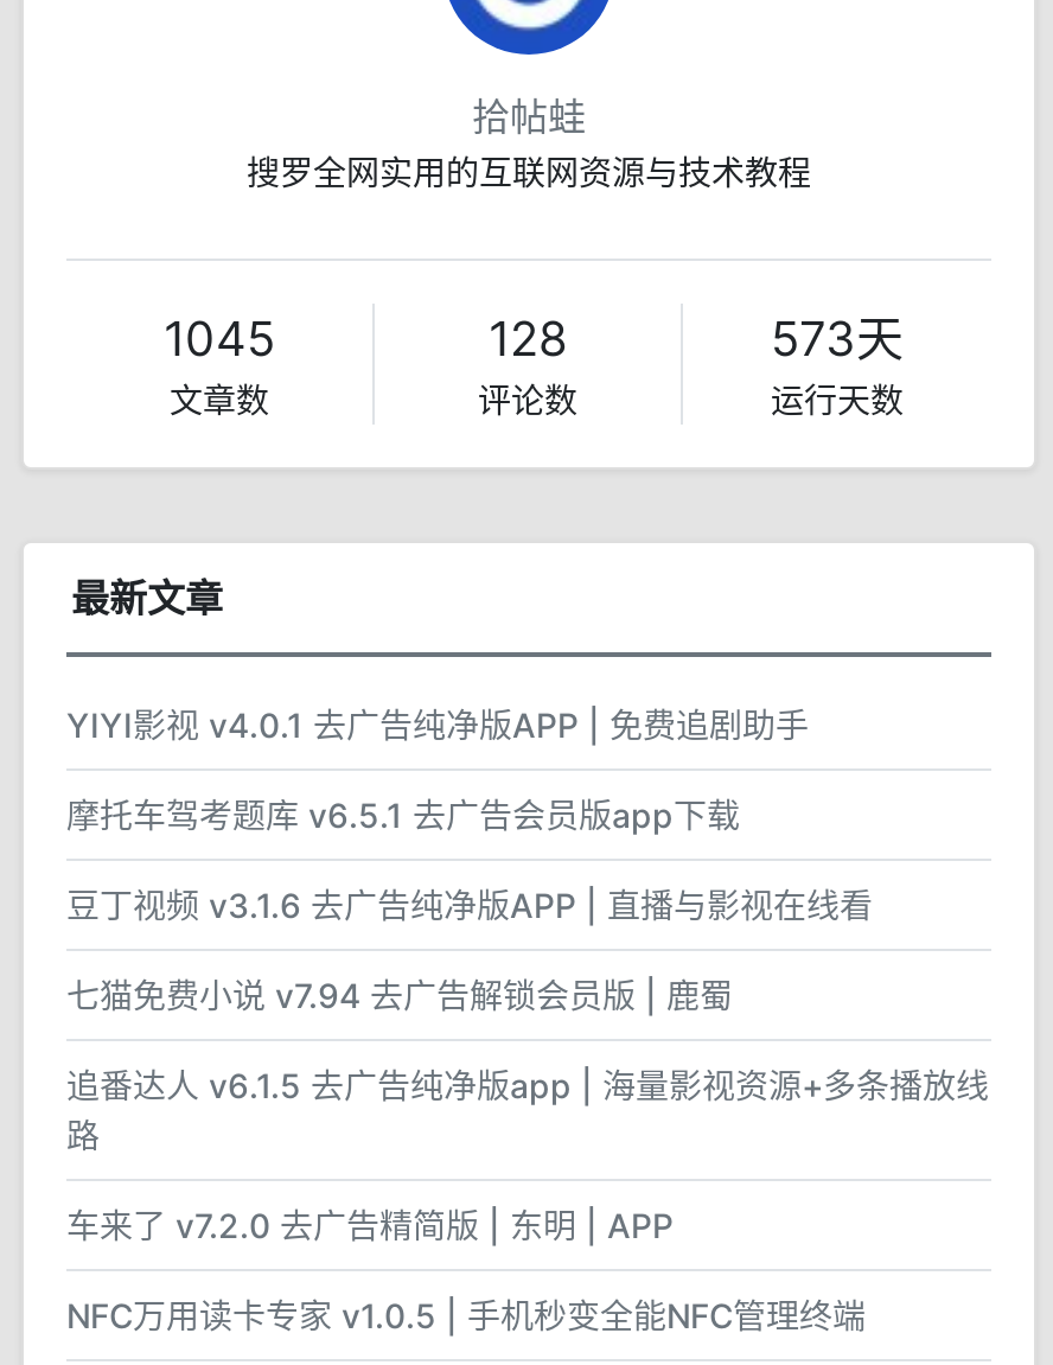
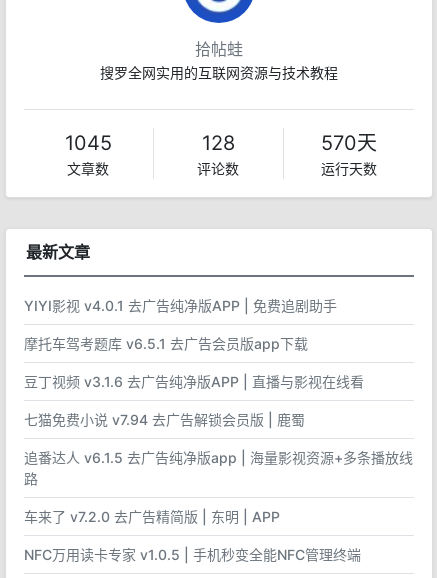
[771,310,904,367] 573天 -> [321,131,377,155] 570天

